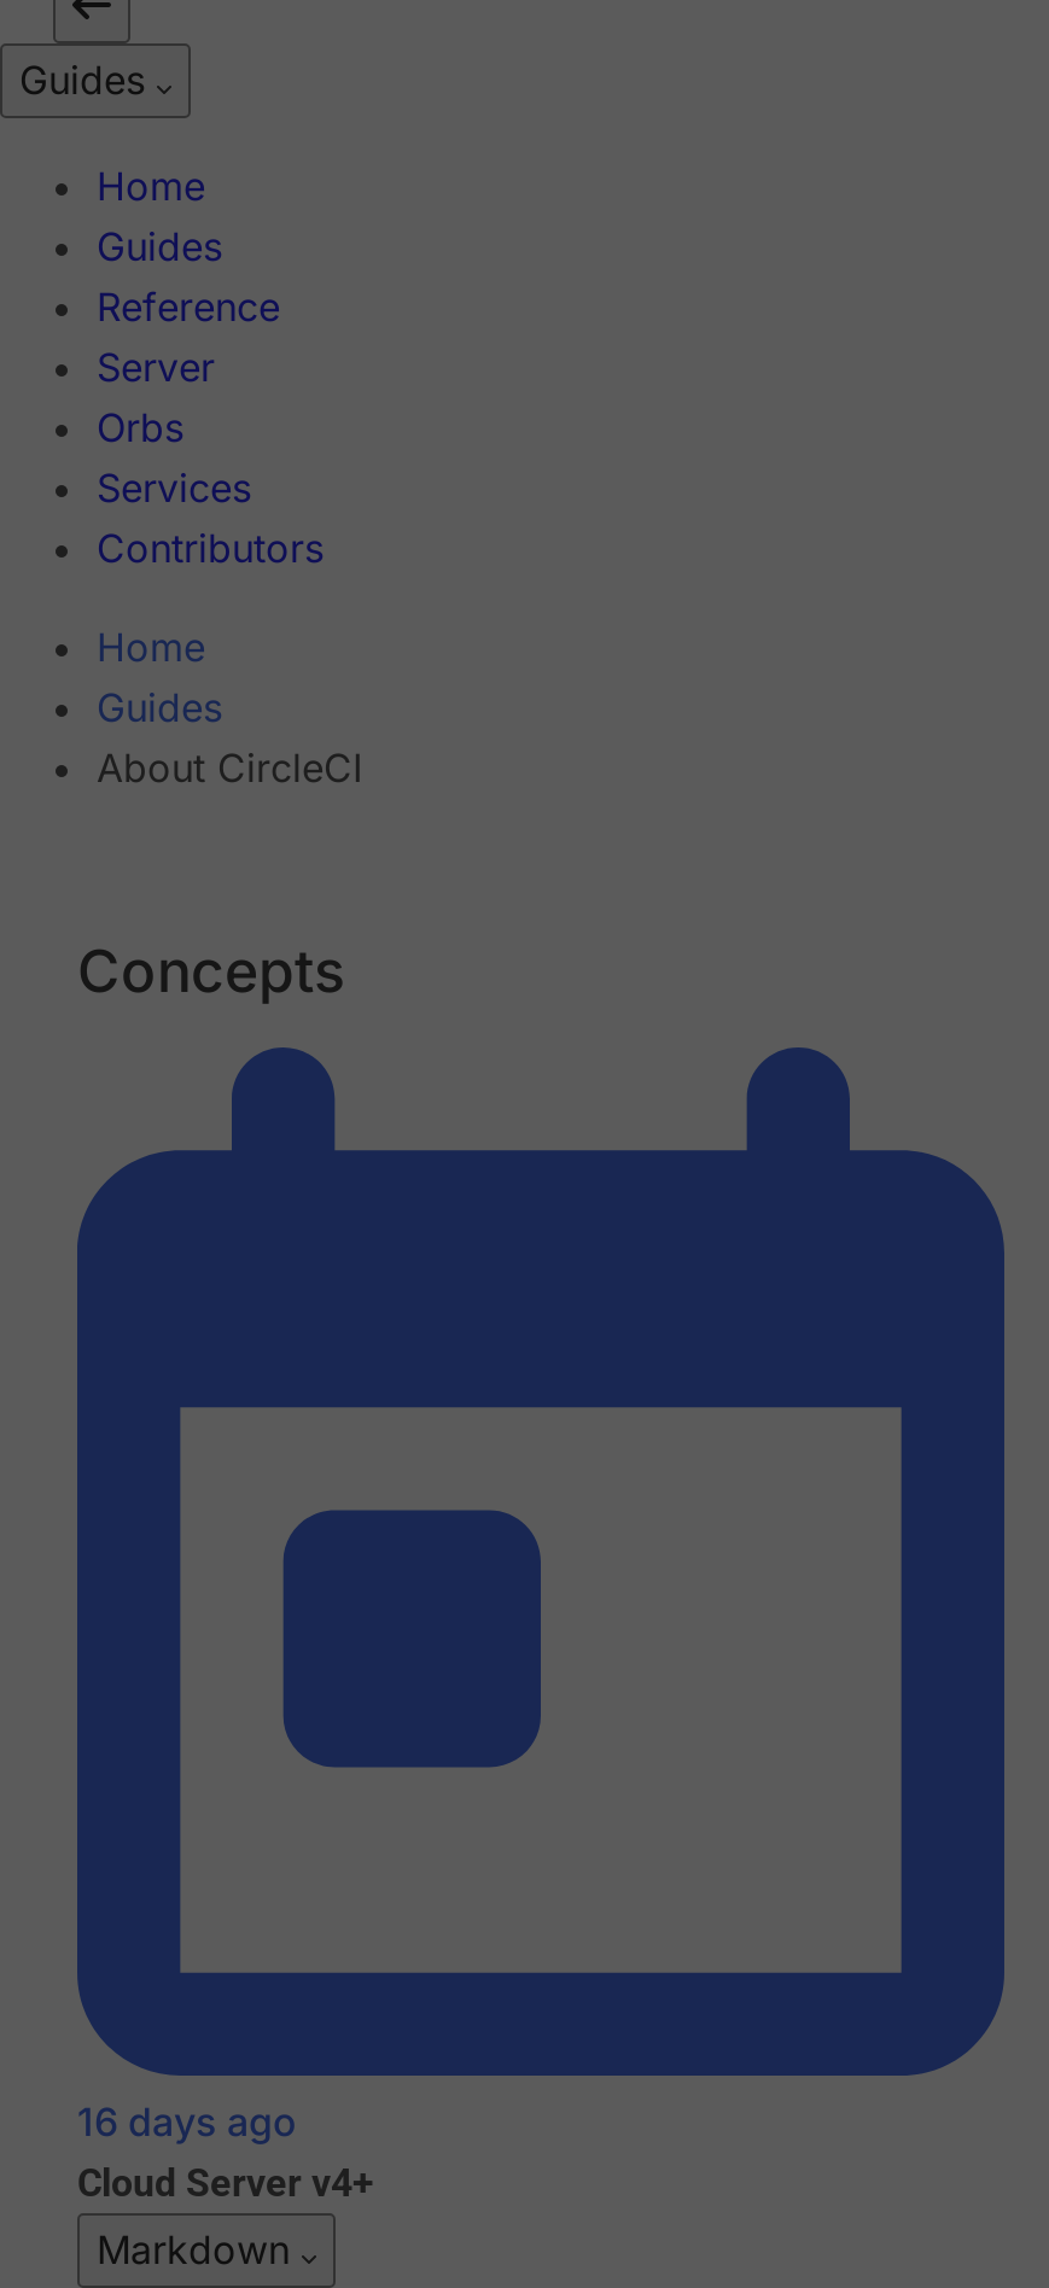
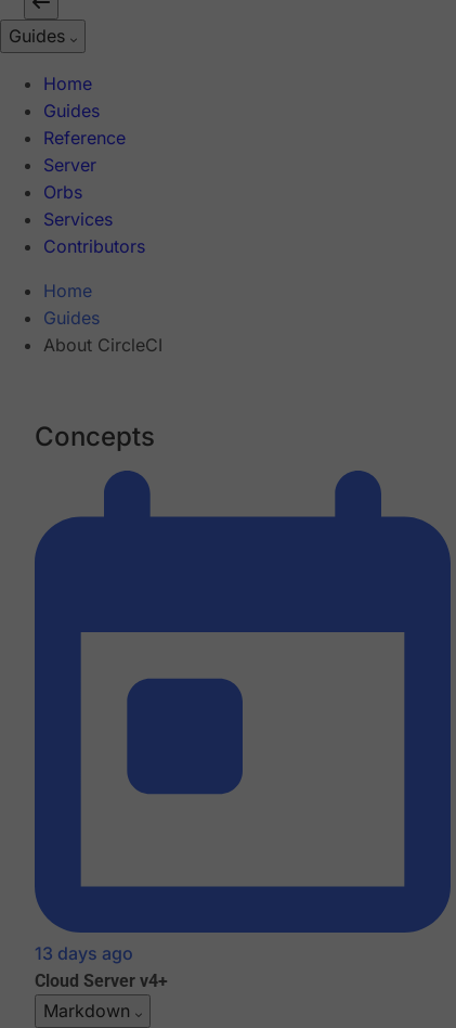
[77,2099,297,2147] 16 days ago -> [35,943,133,965] 13 days ago

